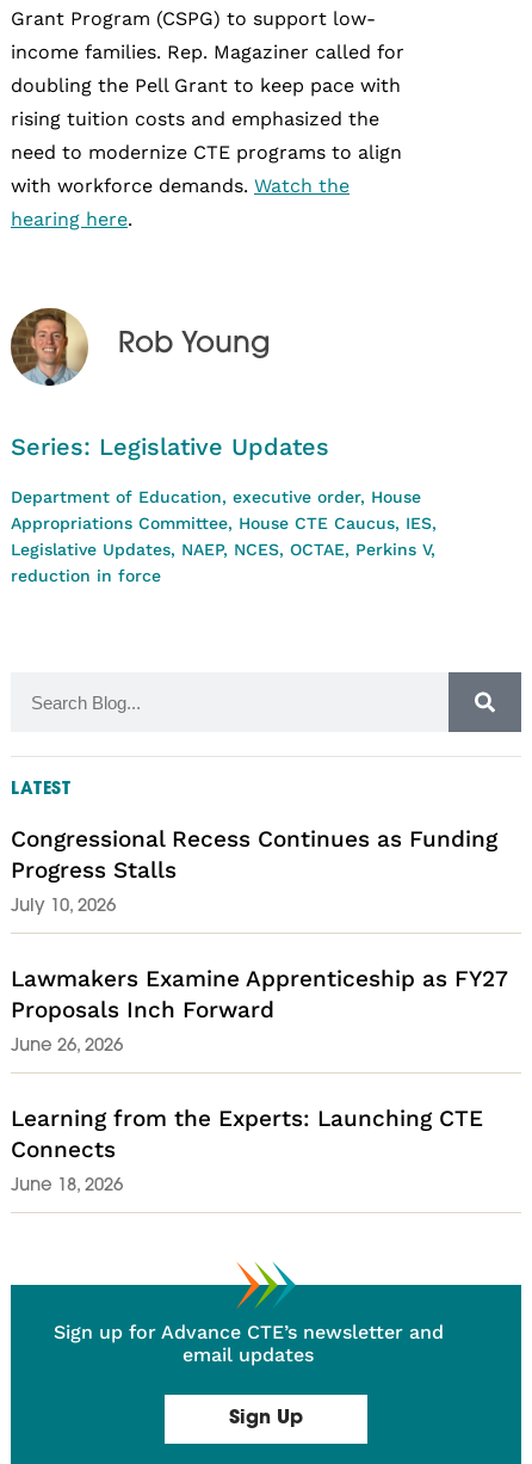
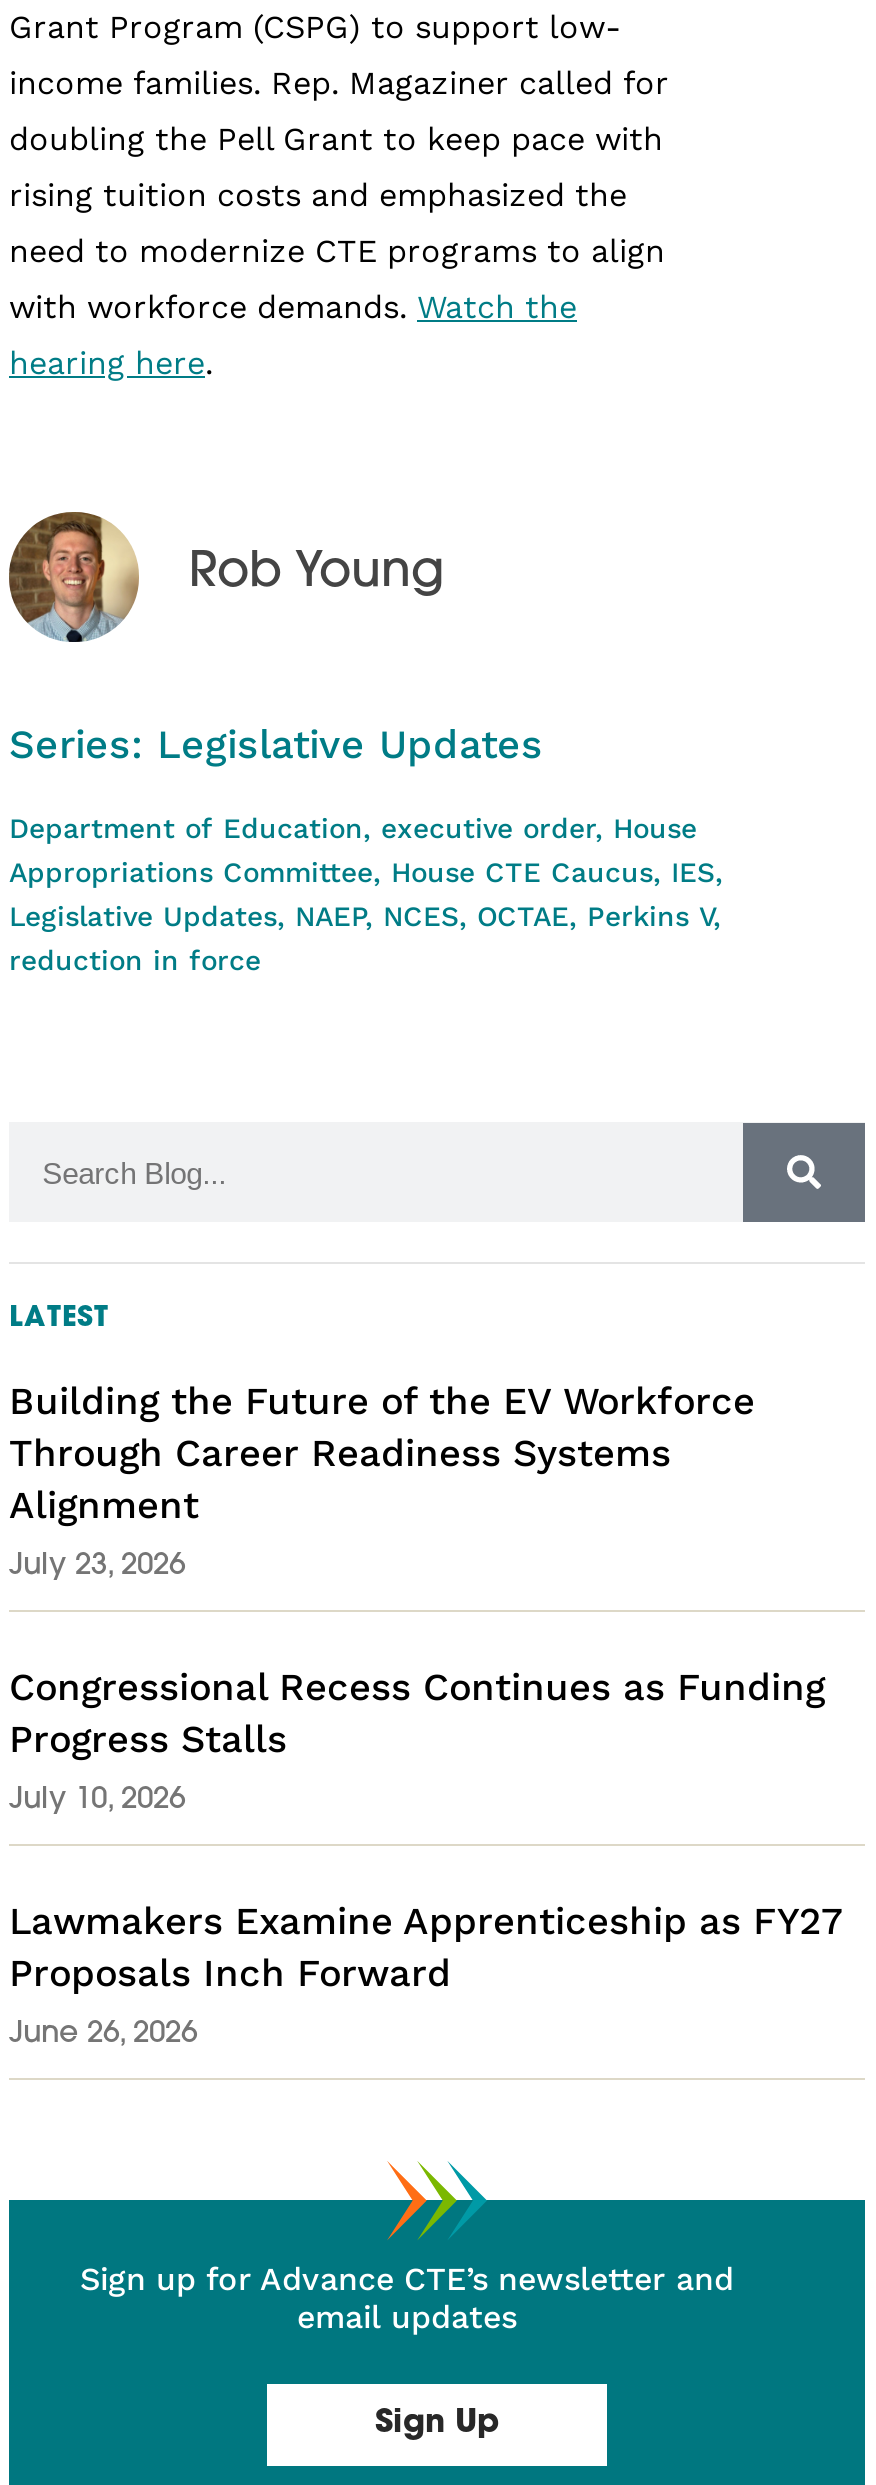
none -> [9,1379,755,1583] Building the Future of the EV Workforce | Through Career Readiness Systems | Alignment | July 23, 2026
moved [11,826,507,1056] -> [9,1665,841,2051]: Congressional Recess Continues as Funding | Progress Stalls | July 10, 2026 | Lawmakers Examine Apprenticeship as FY27 | Proposals Inch Forward | June 26, 2026
[11,1105,483,1196] Learning from the Experts: Launching CTE | Connects | June 18, 2026 -> none

